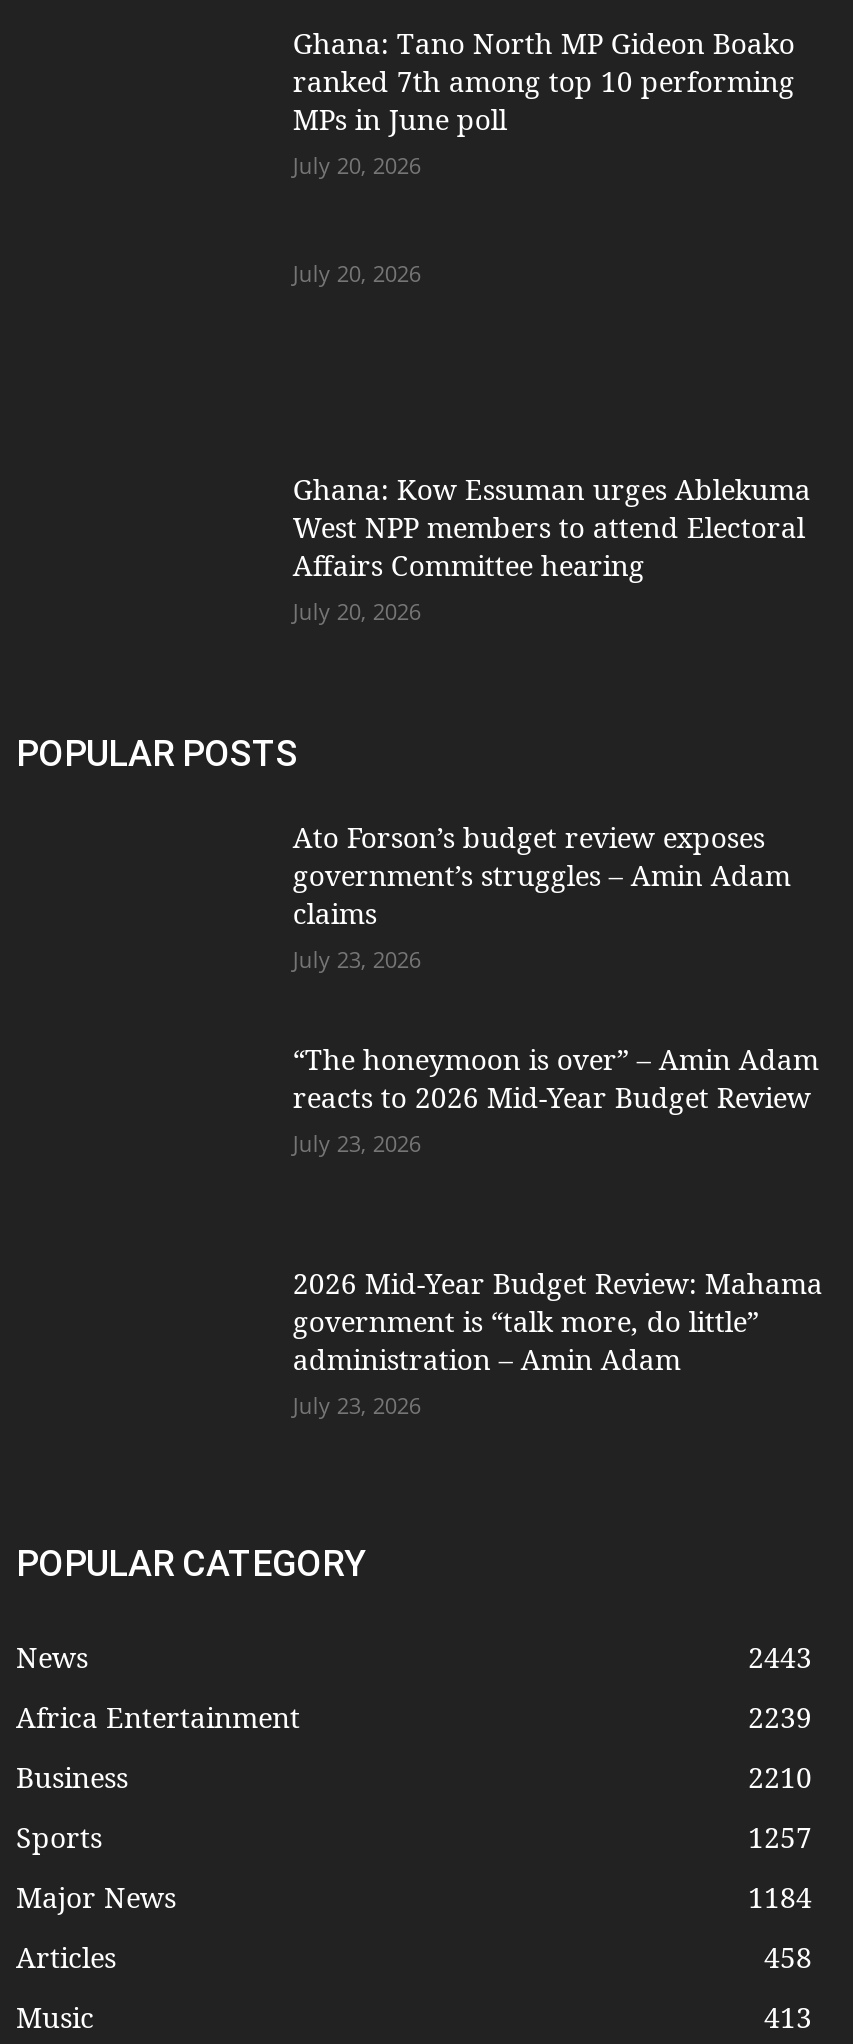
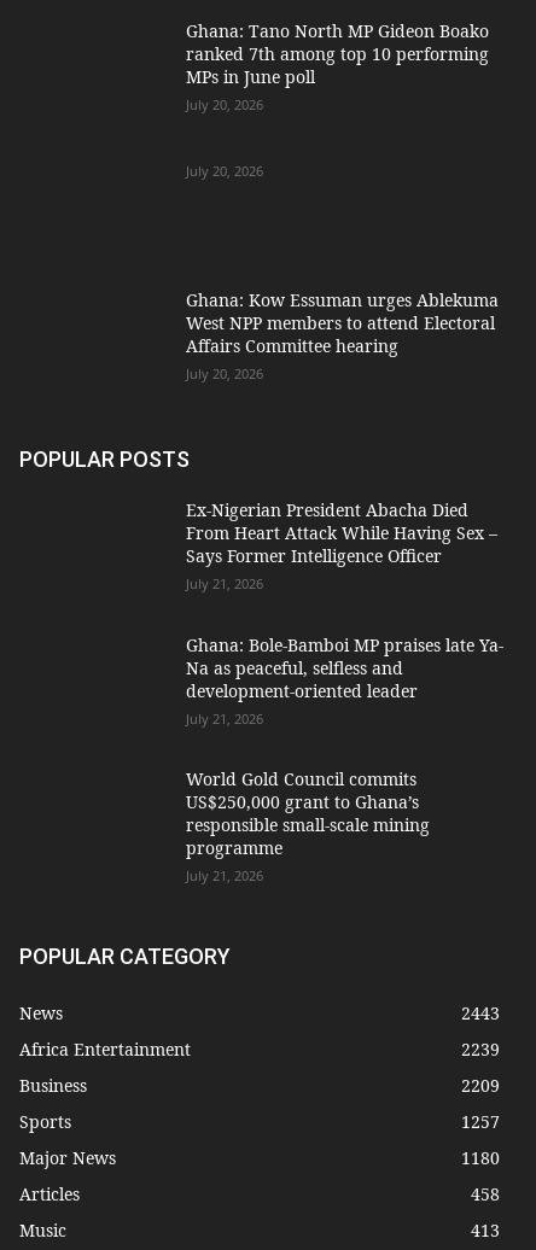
[293,817,791,973] Ato Forson’s budget review exposes | government’s struggles – Amin Adam | claims | July 23, 2026 -> [186,498,498,592] Ex-Nigerian President Abacha Died | From Heart Attack While Having Sex – | Says Former Intelligence Officer | July 21, 2026
[293,1040,819,1158] “The honeymoon is over” – Amin Adam | reacts to 2026 Mid-Year Budget Review | July 23, 2026 -> [186,633,504,727] Ghana: Bole-Bamboi MP praises late Ya- | Na as peaceful, selfless and | development-oriented leader | July 21, 2026
[293,1264,823,1420] 2026 Mid-Year Budget Review: Mahama | government is “talk more, do little” | administration – Amin Adam | July 23, 2026 -> [186,768,430,885] World Gold Council commits | US$250,000 grant to Ghana’s | responsible small-scale mining | programme | July 21, 2026
[748,1757,812,1795] 2210 -> [461,1074,500,1097] 2209
[748,1877,812,1915] 1184 -> [461,1147,500,1170] 1180

